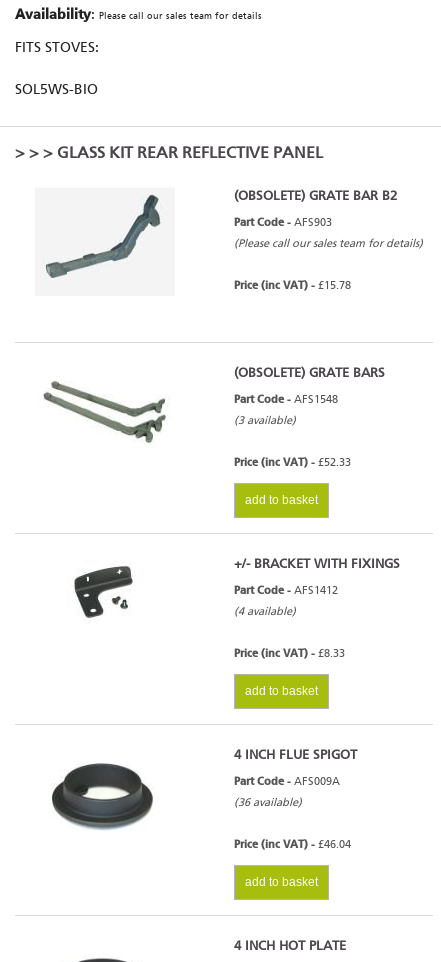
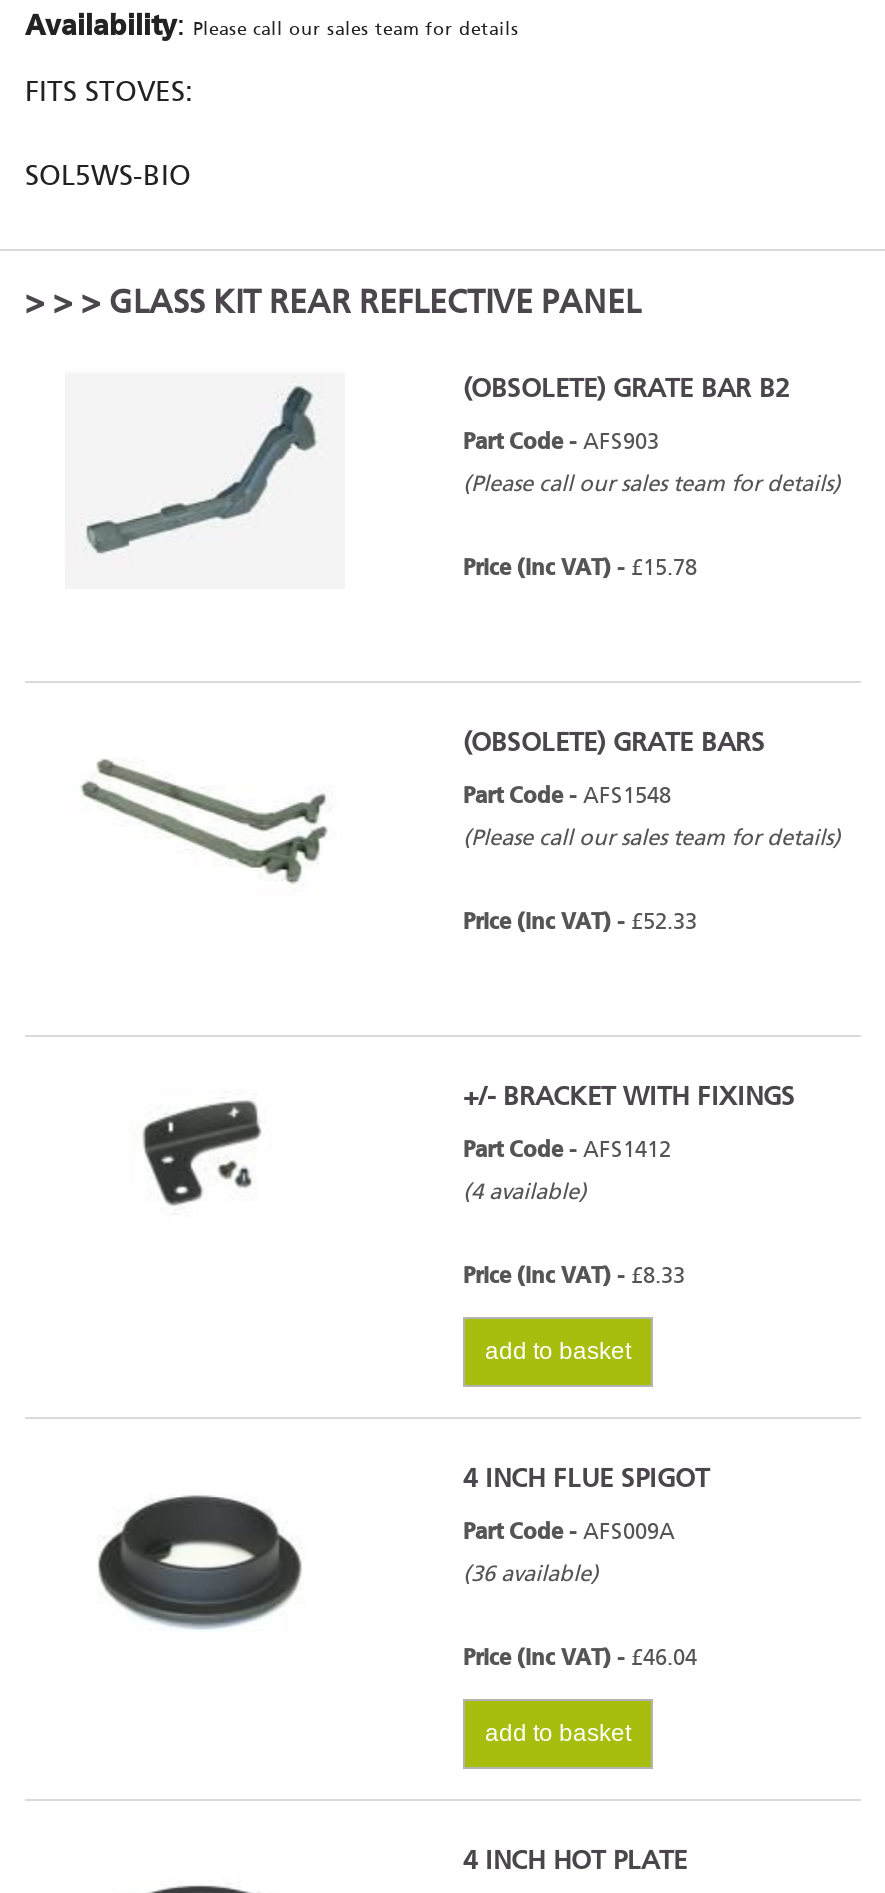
[234,415,296,426] (3 available) -> [463,827,841,849] (Please call our sales team for details)
[245,493,318,507] add to basket -> none

